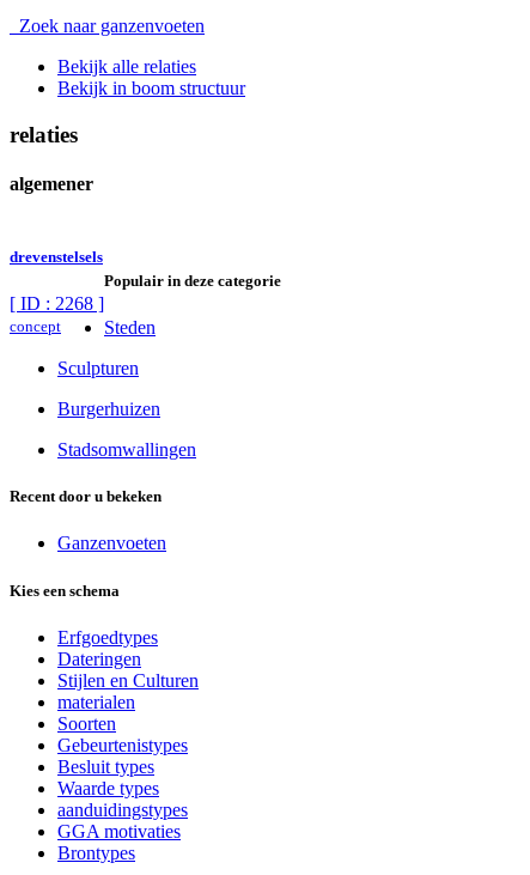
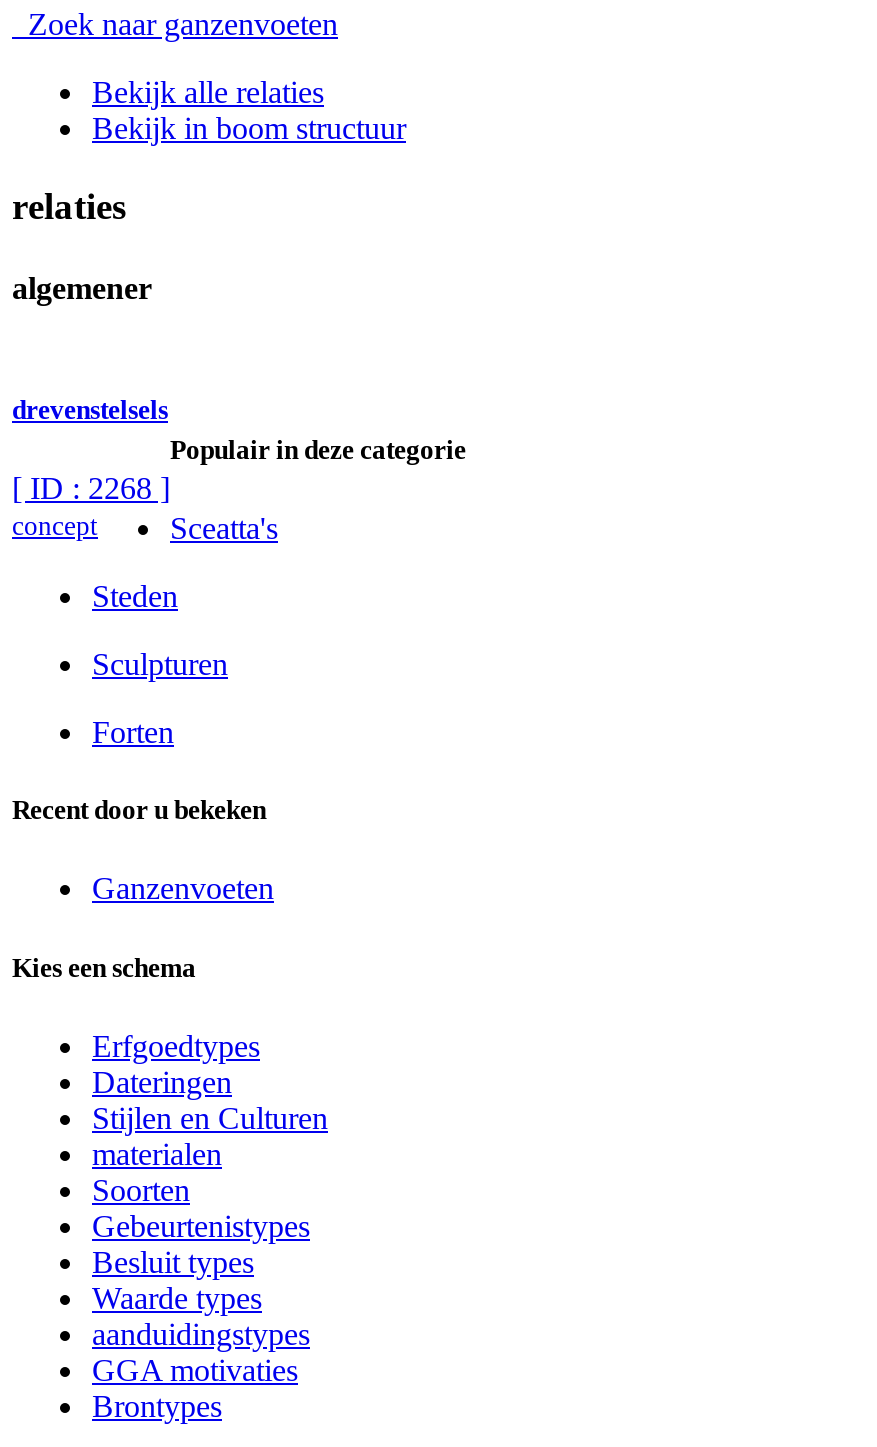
moved [57,317,156,378] -> [92,579,228,681]: Steden | Sculpturen
none -> [170,511,278,545] Sceatta's
[57,399,196,460] Burgerhuizen | Stadsomwallingen -> [92,715,174,749] Forten

